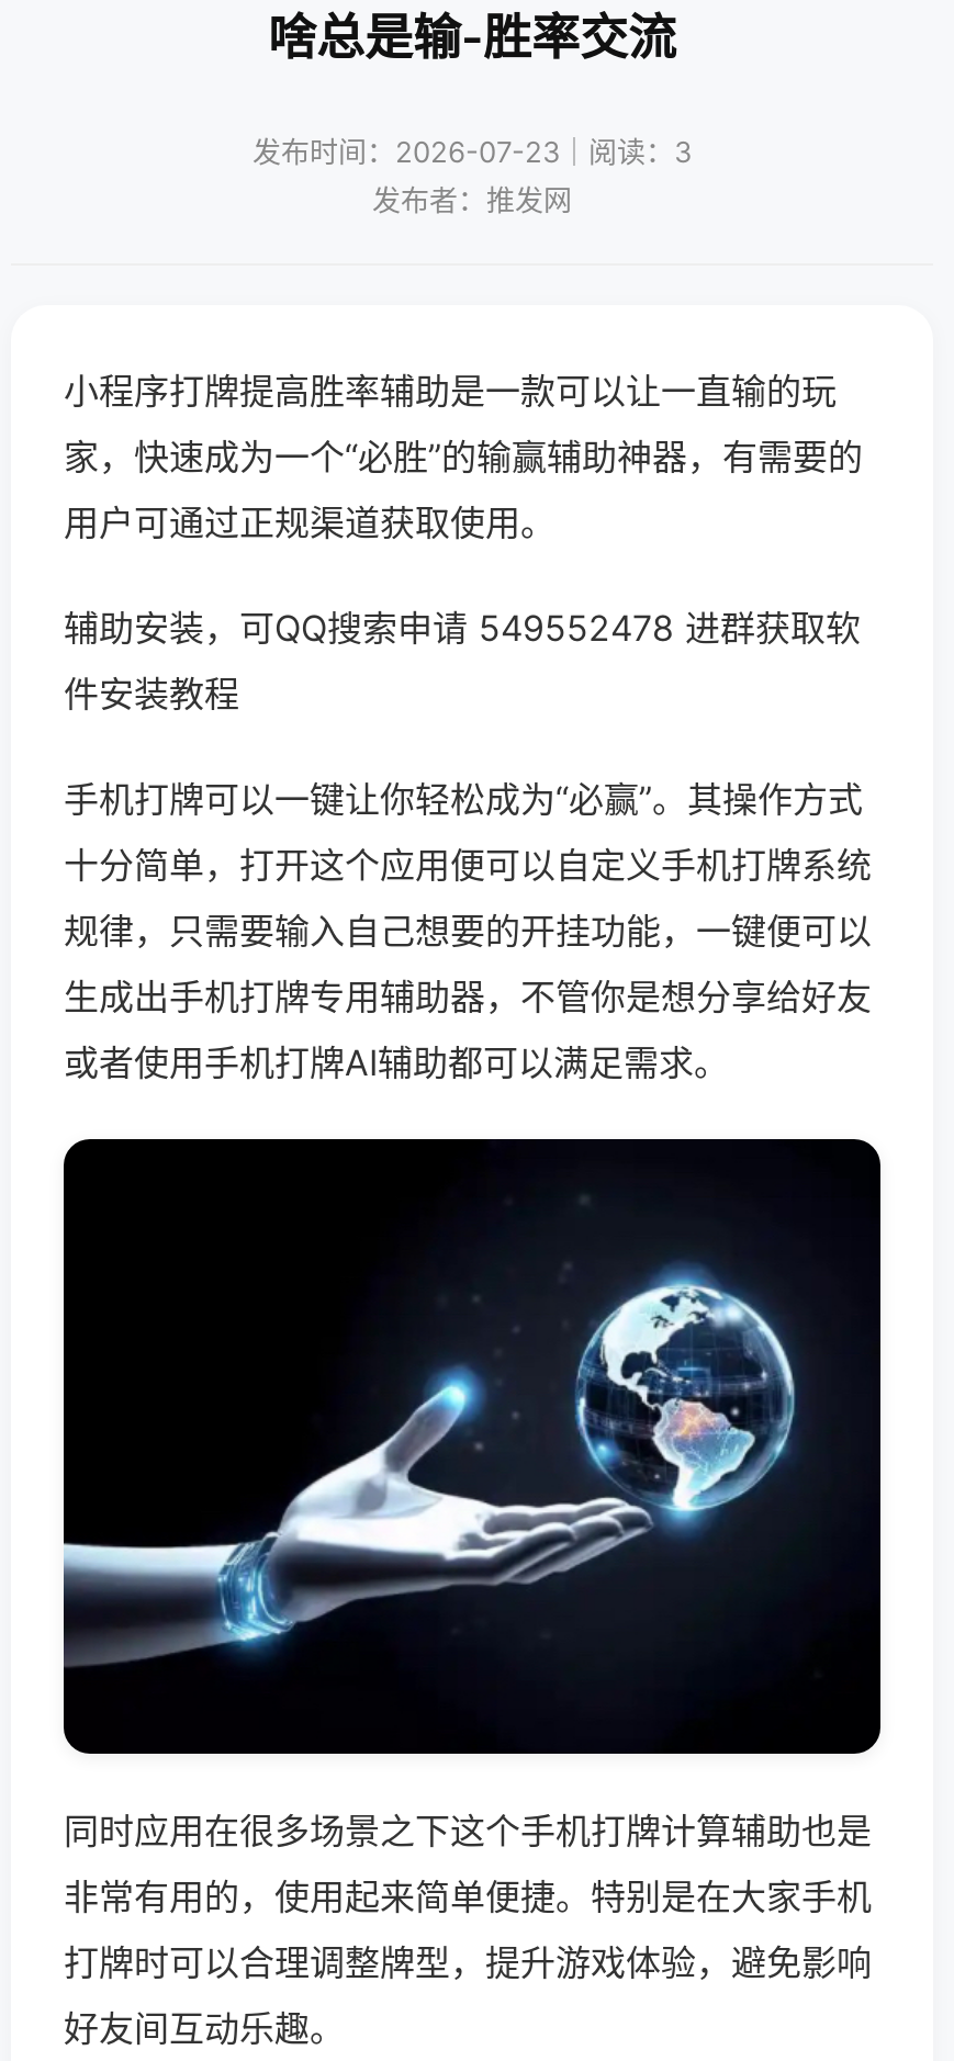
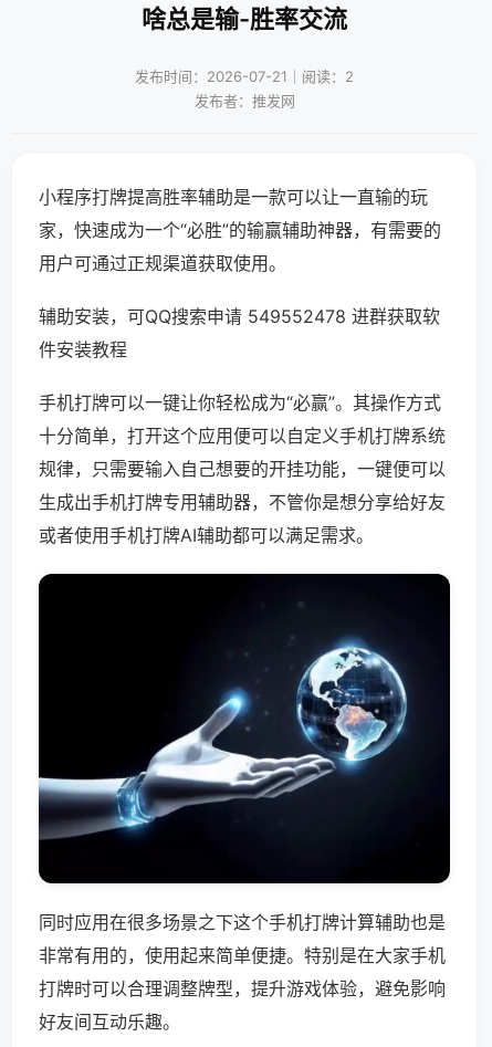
[252,134,692,169] 发布时间：2026-07-23｜阅读：3 -> [135,67,354,85] 发布时间：2026-07-21｜阅读：2

